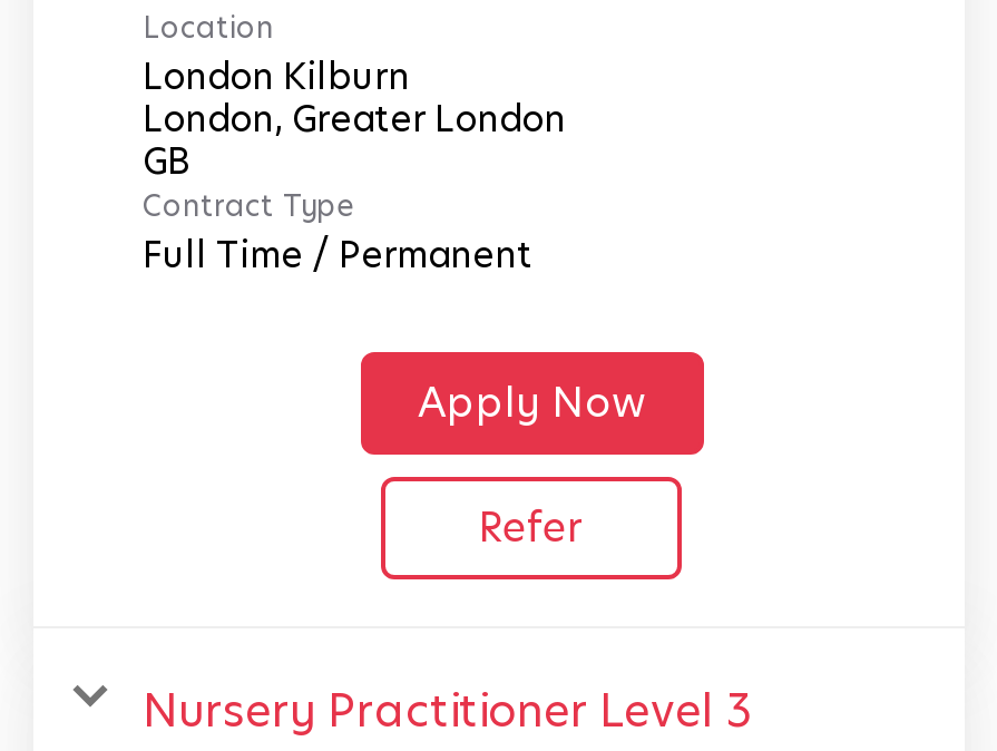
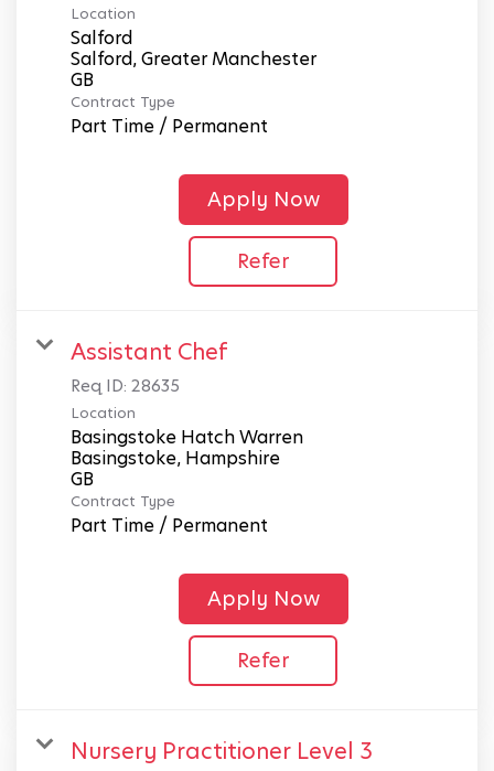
[143,51,566,144] London Kilburn | London, Greater London -> [71,25,316,71] Salford | Salford, Greater Manchester
[143,229,532,280] Full Time / Permanent -> [71,113,319,538] Part Time / Permanent | Apply Now | Refer | Assistant Chef | Req ID: 28635 | Location | Basingstoke Hatch Warren | Basingstoke, Hampshire | Contract Type | Part Time / Permanent

